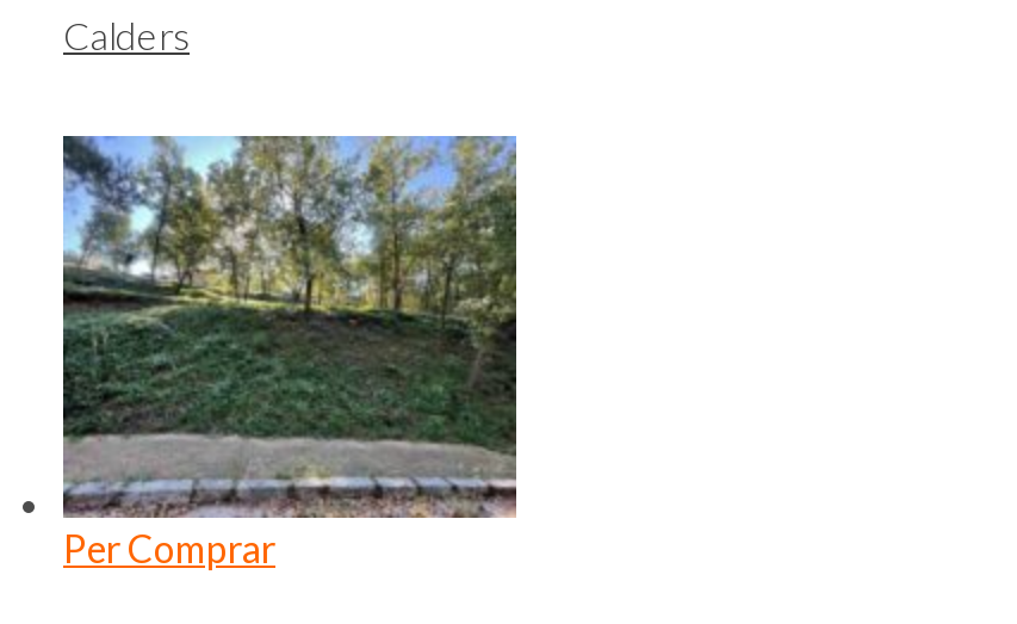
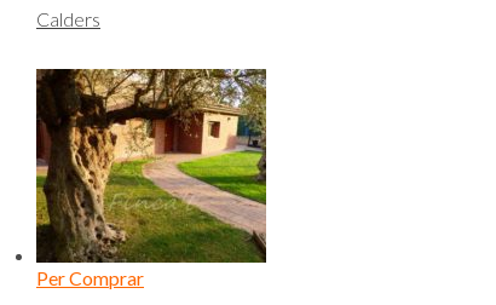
[61,132,519,519] [image] -> [35,68,267,264] [image]

